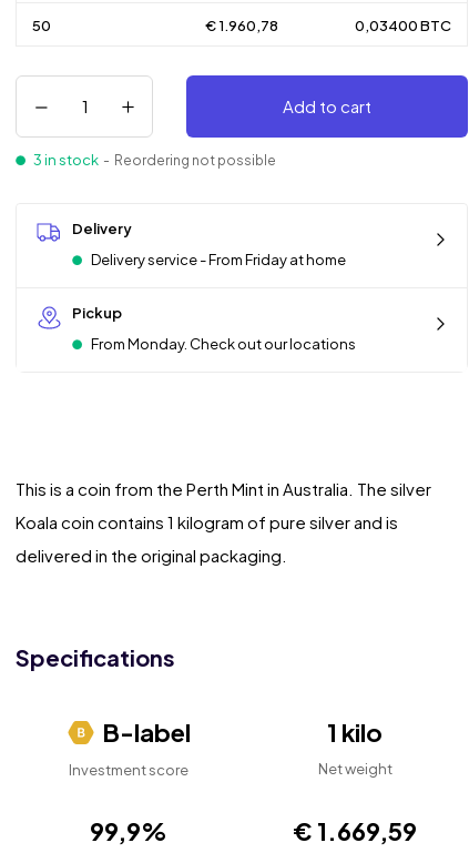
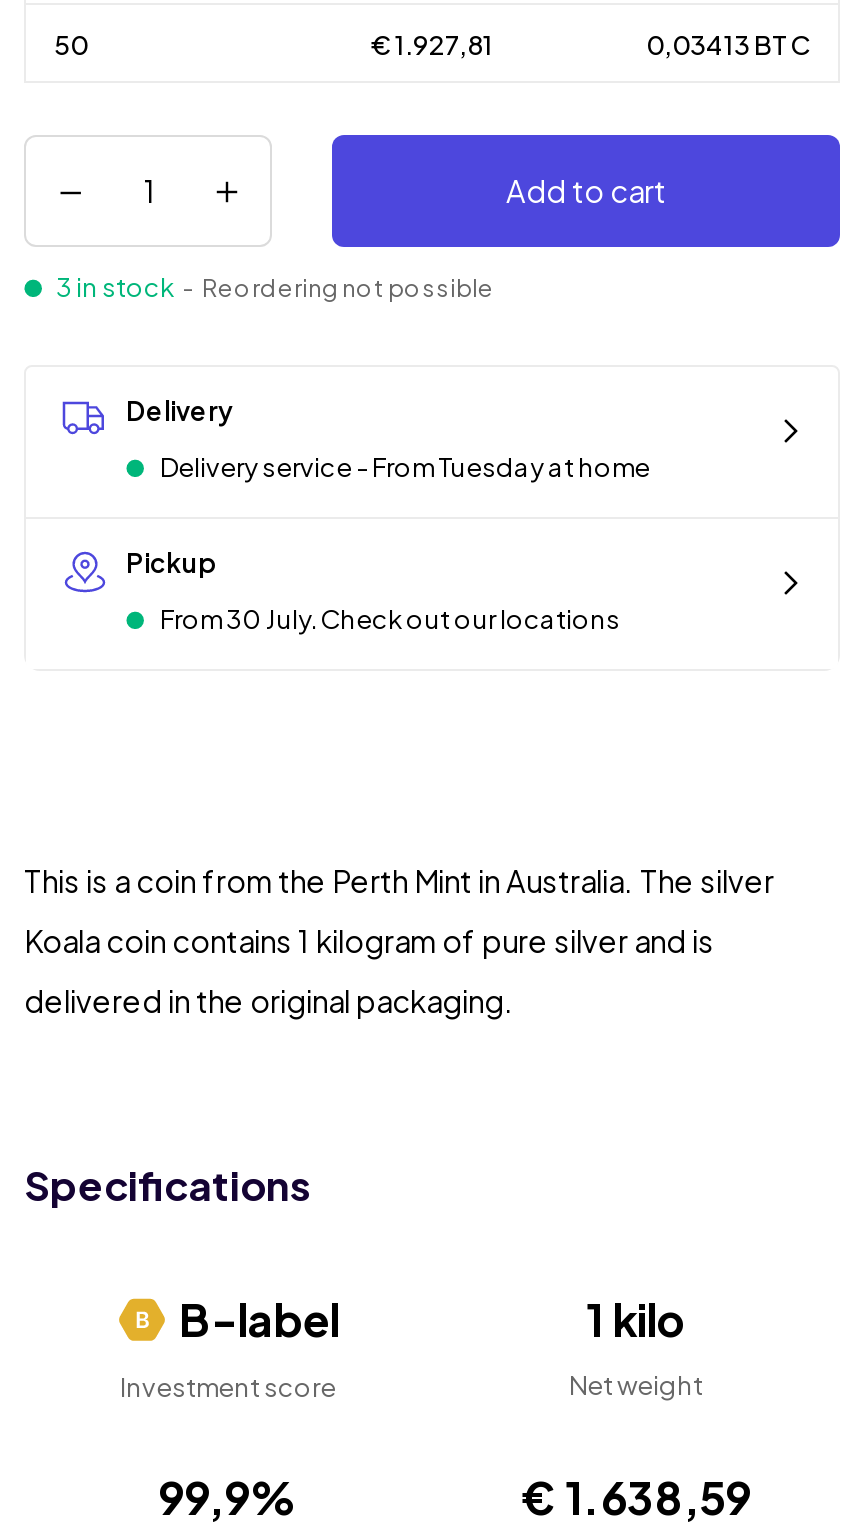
[205,17,278,35] € 1.960,78 -> [371,29,493,61] € 1.927,81
[355,17,451,35] 0,03400 BTC -> [646,29,810,61] 0,03413 BTC
[89,251,346,269] Delivery service - From Friday at home -> [156,451,650,483] Delivery service - From Tuesday at home
[89,335,356,353] From Monday. Check out our locations -> [156,603,620,635] From 30 July. Check out our locations
[293,816,417,847] € 1.669,59 -> [521,1469,751,1525] € 1.638,59

